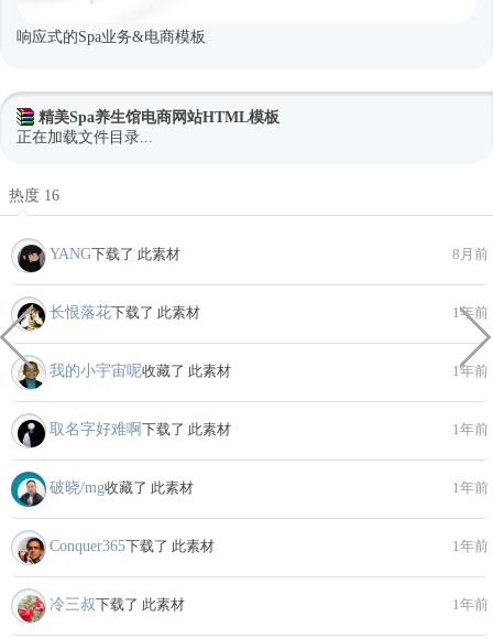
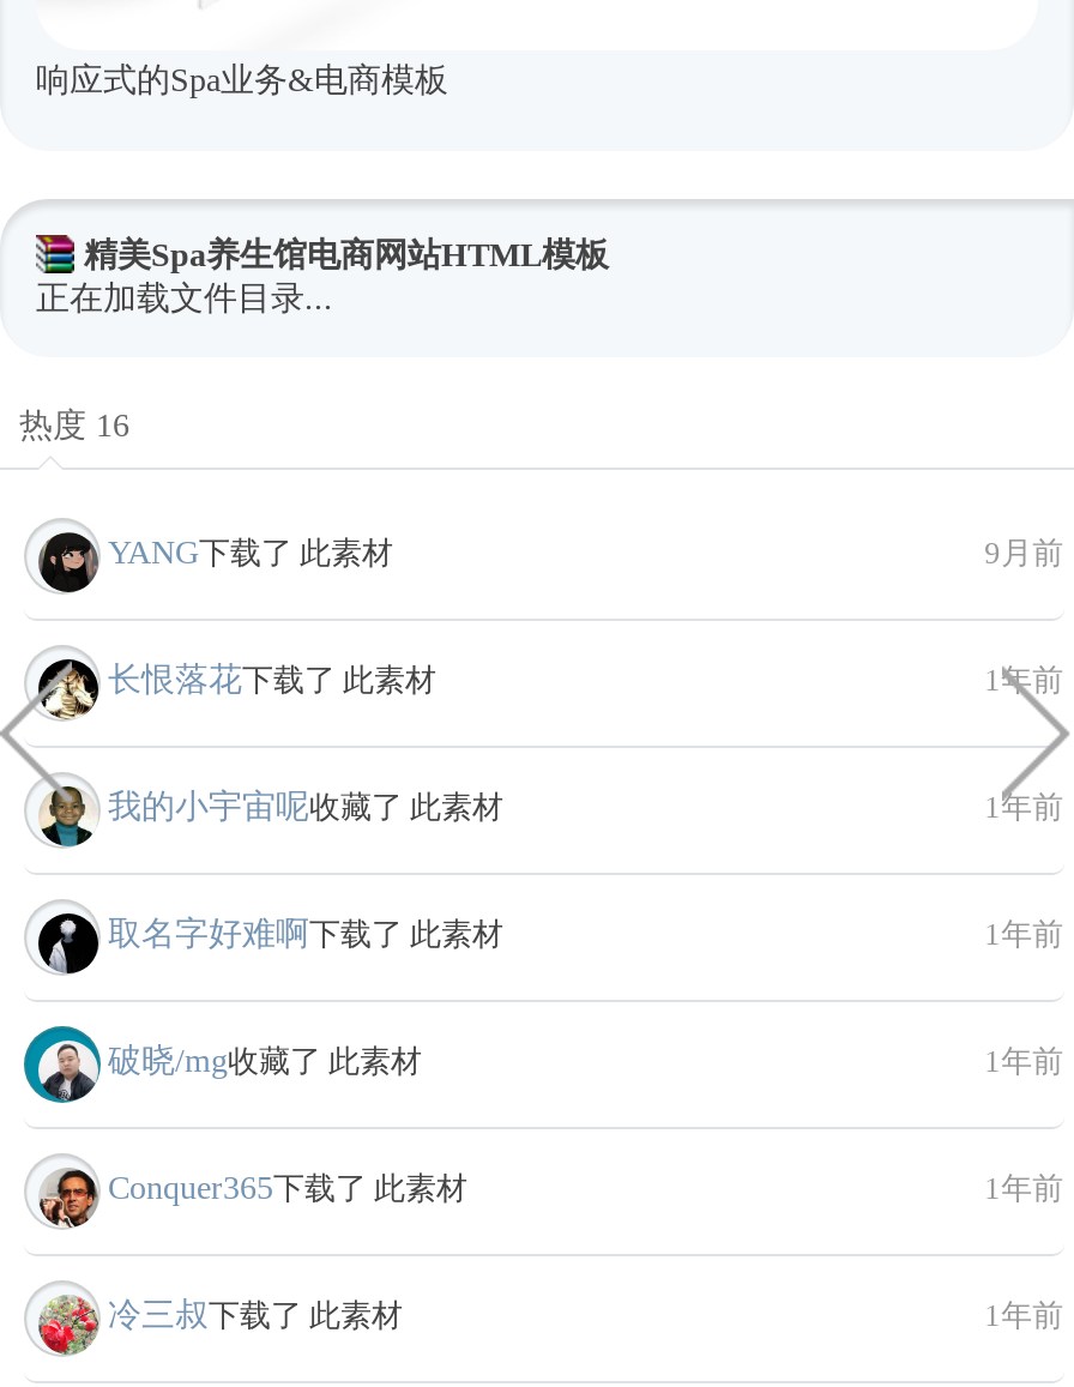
[452,246,488,262] 8月前 -> [984,534,1063,570] 9月前

